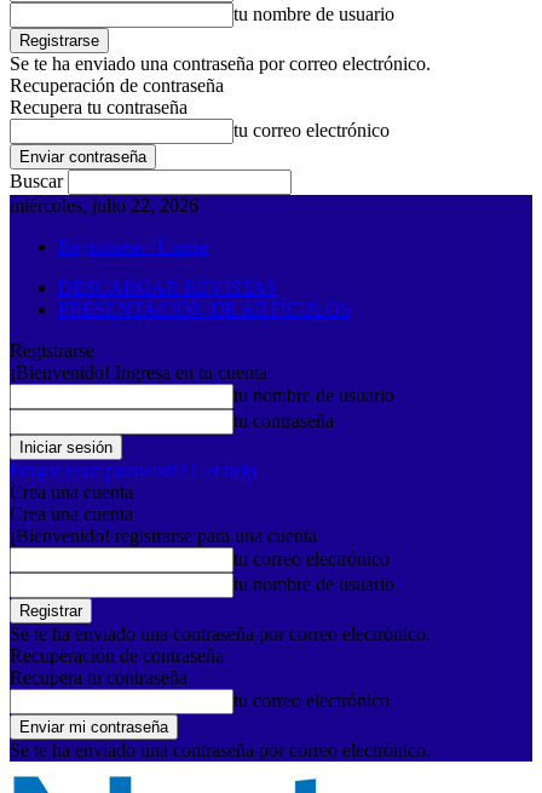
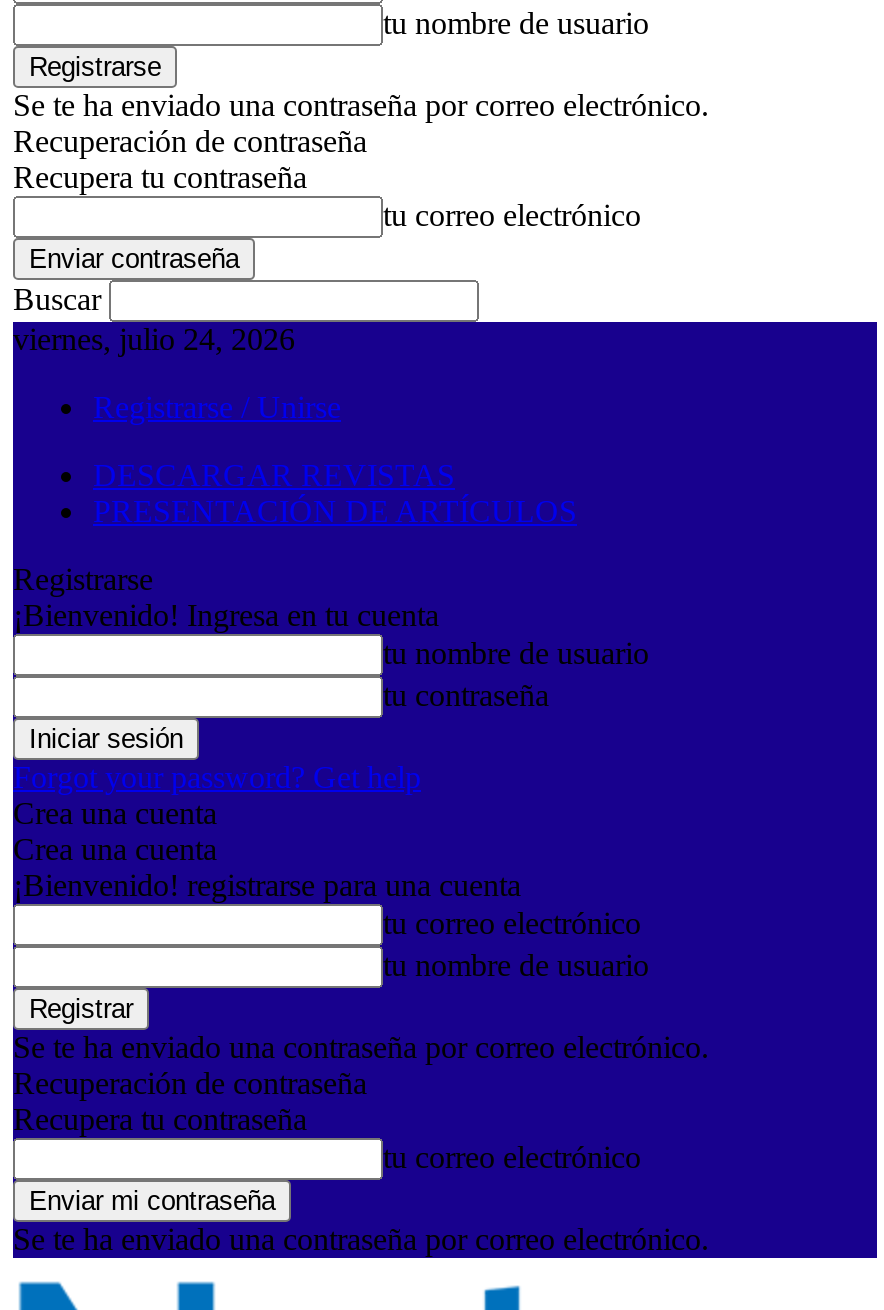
[10,195,198,216] miércoles, julio 22, 2026 -> [13,322,295,356] viernes, julio 24, 2026

